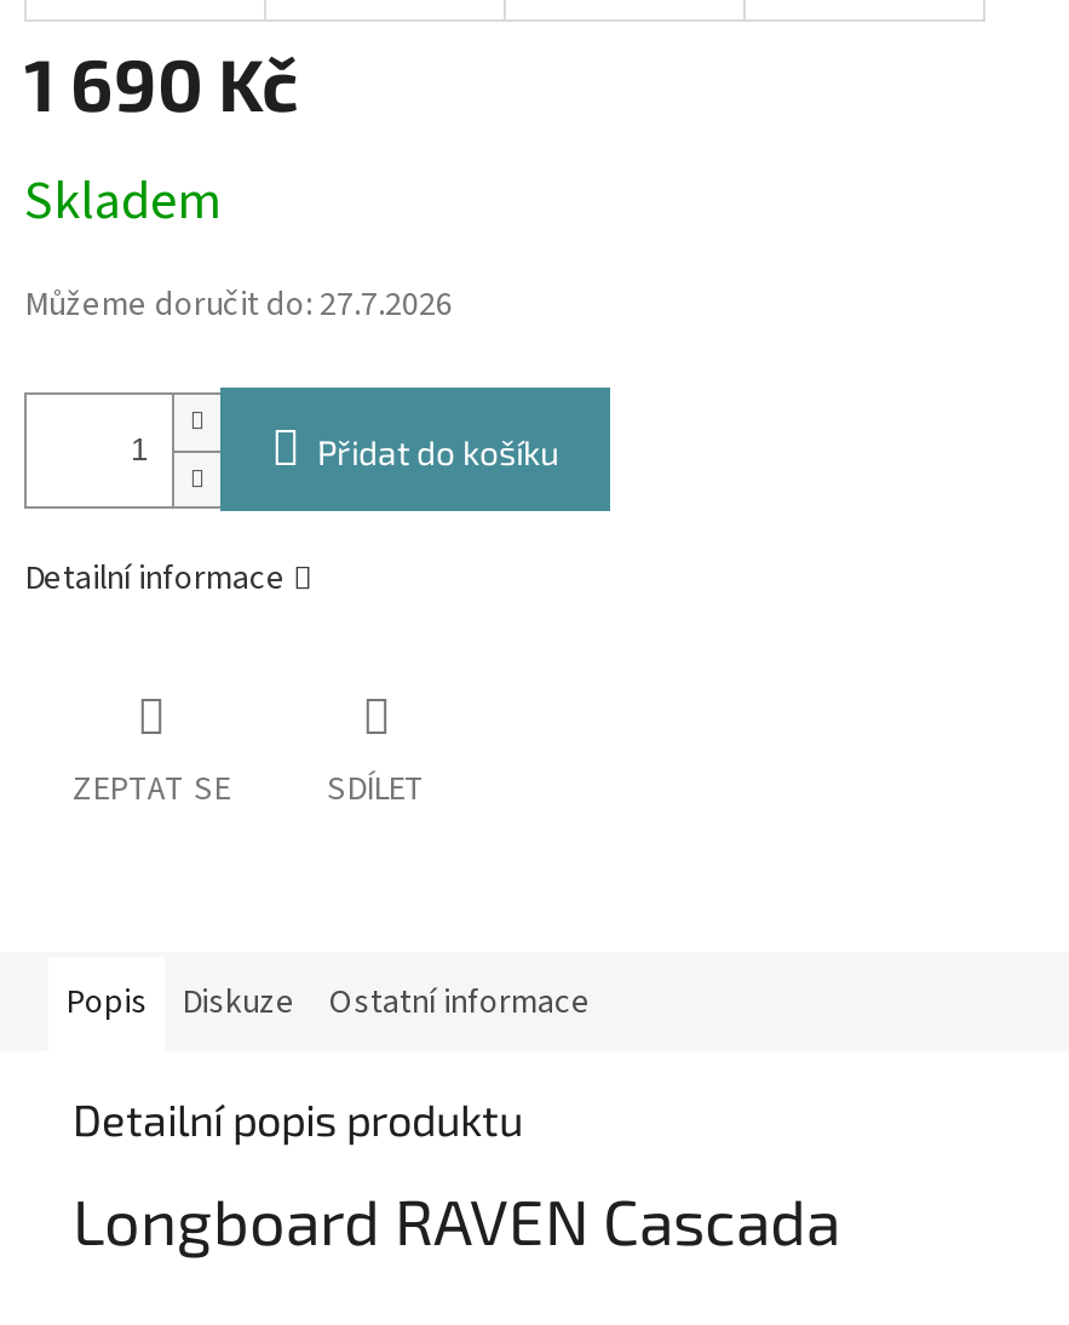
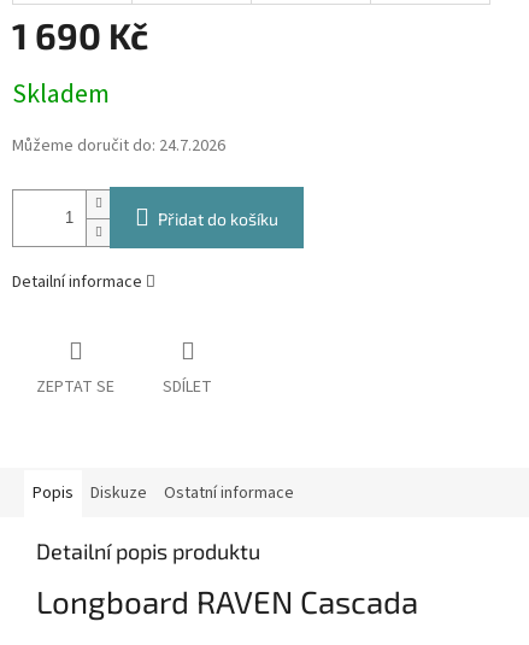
[24,282,453,330] Můžeme doručit do: 27.7.2026 -> [12,134,225,158] Můžeme doručit do: 24.7.2026

